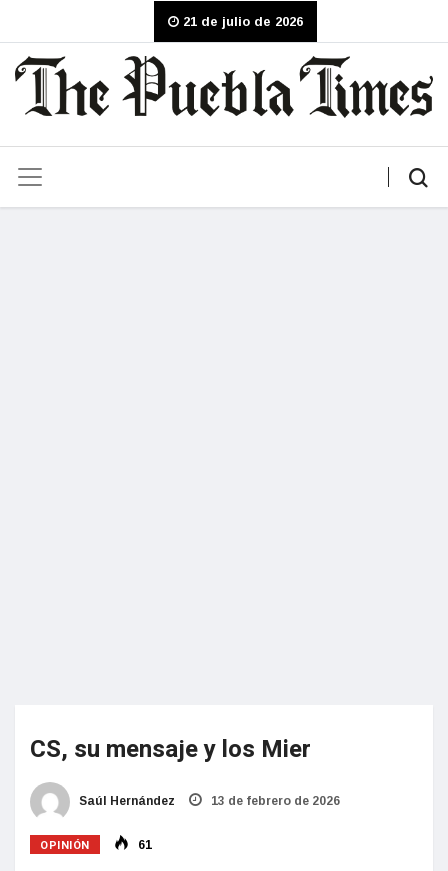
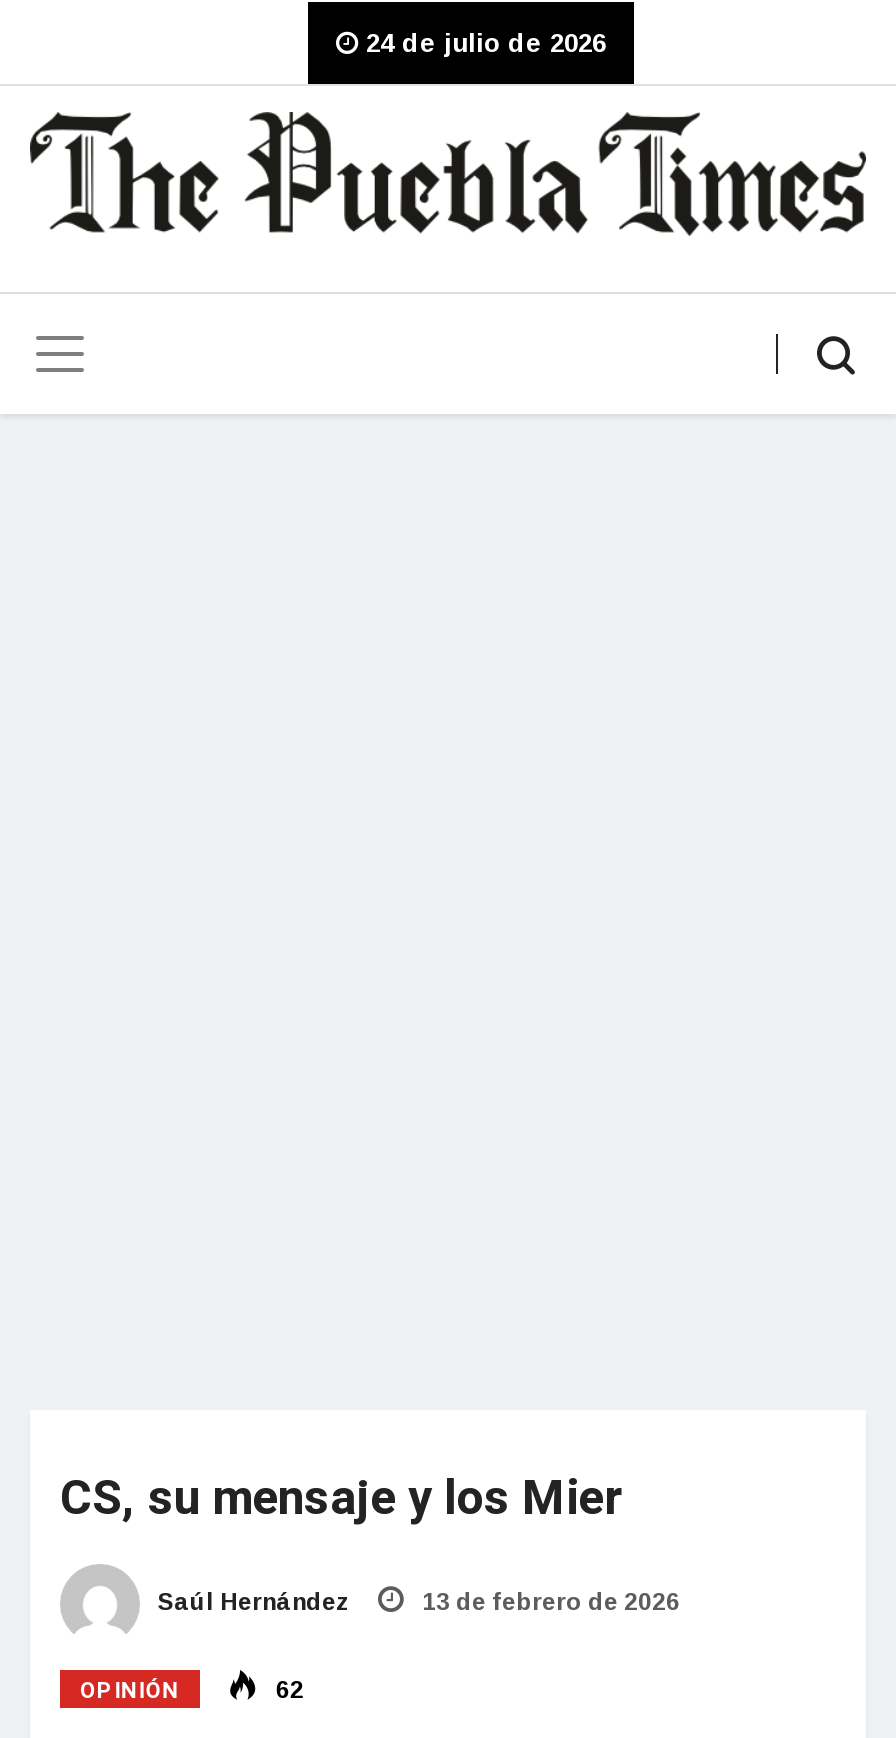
[179,14,303,29] 21 de julio de 2026 -> [358,28,606,58] 24 de julio de 2026
[135,838,152,852] 61 -> [270,1675,304,1703] 62

